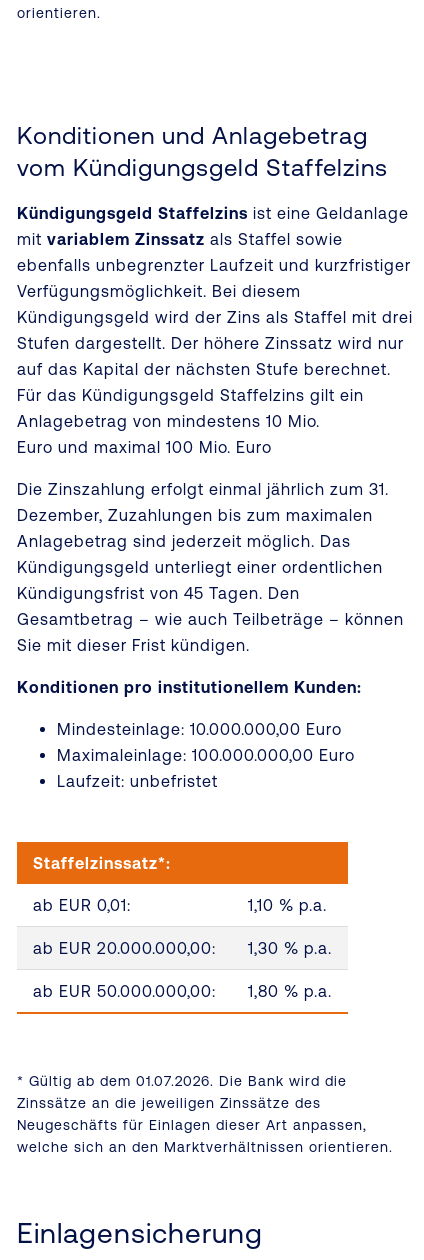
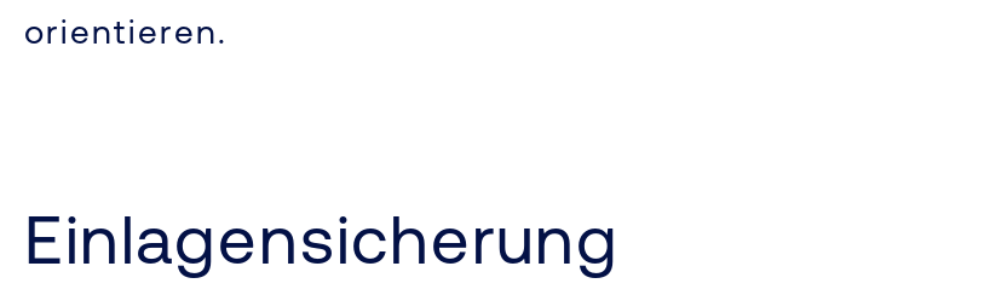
[17,122,413,790] Konditionen und Anlagebetrag | vom Kündigungsgeld Staffelzins | Kündigungsgeld Staffelzins ist eine Geldanlage | mit variablem Zinssatz als Staffel sowie | ebenfalls unbegrenzter Laufzeit und kurzfristiger | Verfügungsmöglichkeit. Bei diesem | Kündigungsgeld wird der Zins als Staffel mit drei | Stufen dargestellt. Der höhere Zinssatz wird nur | auf das Kapital der nächsten Stufe berechnet. | Für das Kündigungsgeld Staffelzins gilt ein | Anlagebetrag von mindestens 10 Mio. | Euro und maximal 100 Mio. Euro | Die Zinszahlung erfolgt einmal jährlich zum 31. | Dezember, Zuzahlungen bis zum maximalen | Anlagebetrag sind jederzeit möglich. Das | Kündigungsgeld unterliegt einer ordentlichen | Kündigungsfrist von 45 Tagen. Den | Gesamtbetrag – wie auch Teilbeträge – können | Sie mit dieser Frist kündigen. | Konditionen pro institutionellem Kunden: | Mindesteinlage: 10.000.000,00 Euro | Maximaleinlage: 100.000.000,00 Euro | Laufzeit: unbefristet -> none
[33,854,332,1000] Staffelzinssatz*: | ab EUR 0,01: | 1,10 % p.a. | ab EUR 20.000.000,00: | 1,30 % p.a. | ab EUR 50.000.000,00: | 1,80 % p.a. -> none
[17,1073,393,1155] * Gültig ab dem 01.07.2026. Die Bank wird die | Zinssätze an die jeweiligen Zinssätze des | Neugeschäfts für Einlagen dieser Art anpassen, | welche sich an den Marktverhältnissen orientieren. -> none

